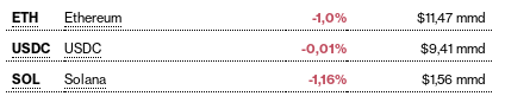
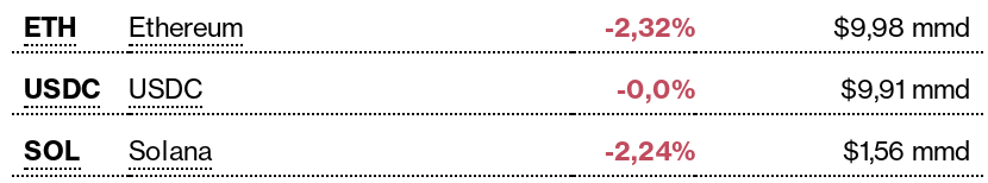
[312,10,347,26] -1,0% -> [605,11,695,44] -2,32%
[417,10,486,26] $11,47 mmd -> [833,11,971,44] $9,98 mmd
[301,41,347,57] -0,01% -> [617,73,695,106] -0,0%
[420,41,486,57] $9,41 mmd -> [840,73,971,106] $9,91 mmd
[308,71,347,88] -1,16% -> [605,135,695,168] -2,24%

